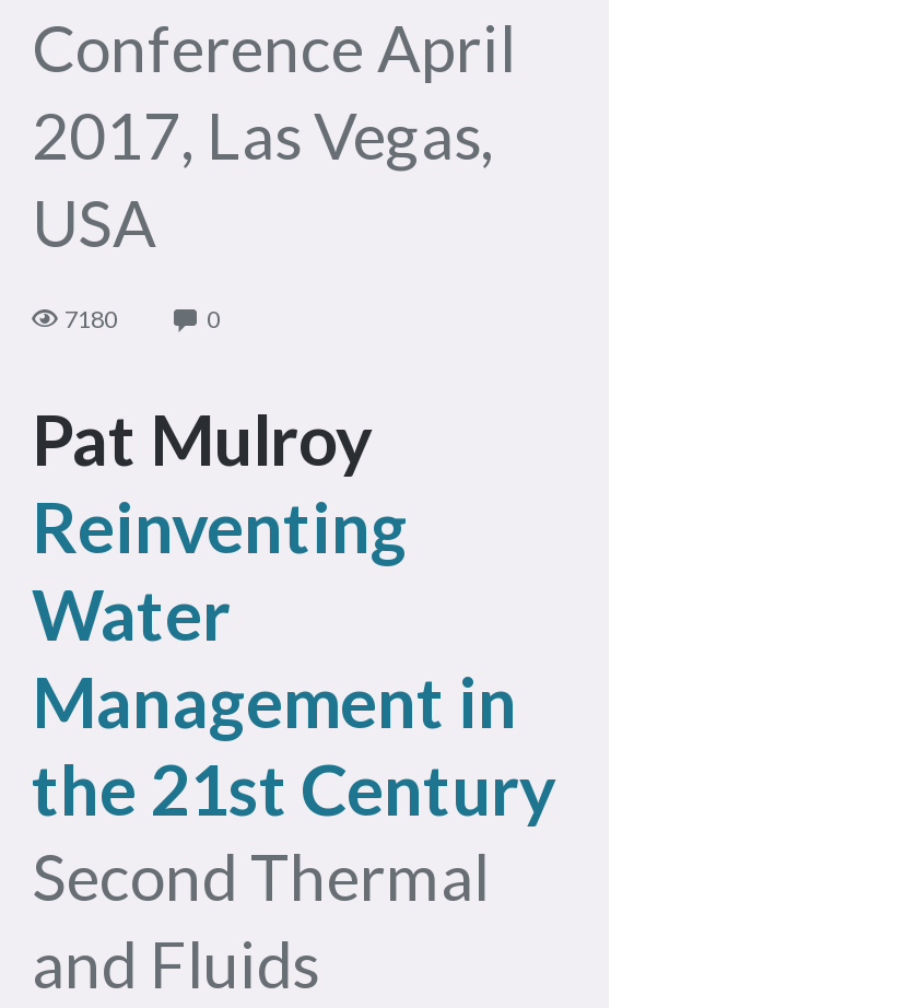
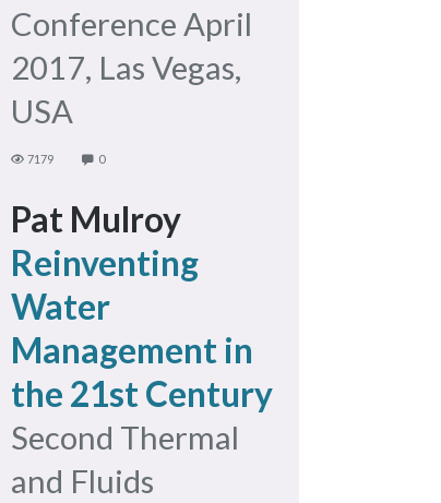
[64,304,117,332] 7180 -> [27,152,53,166] 7179

